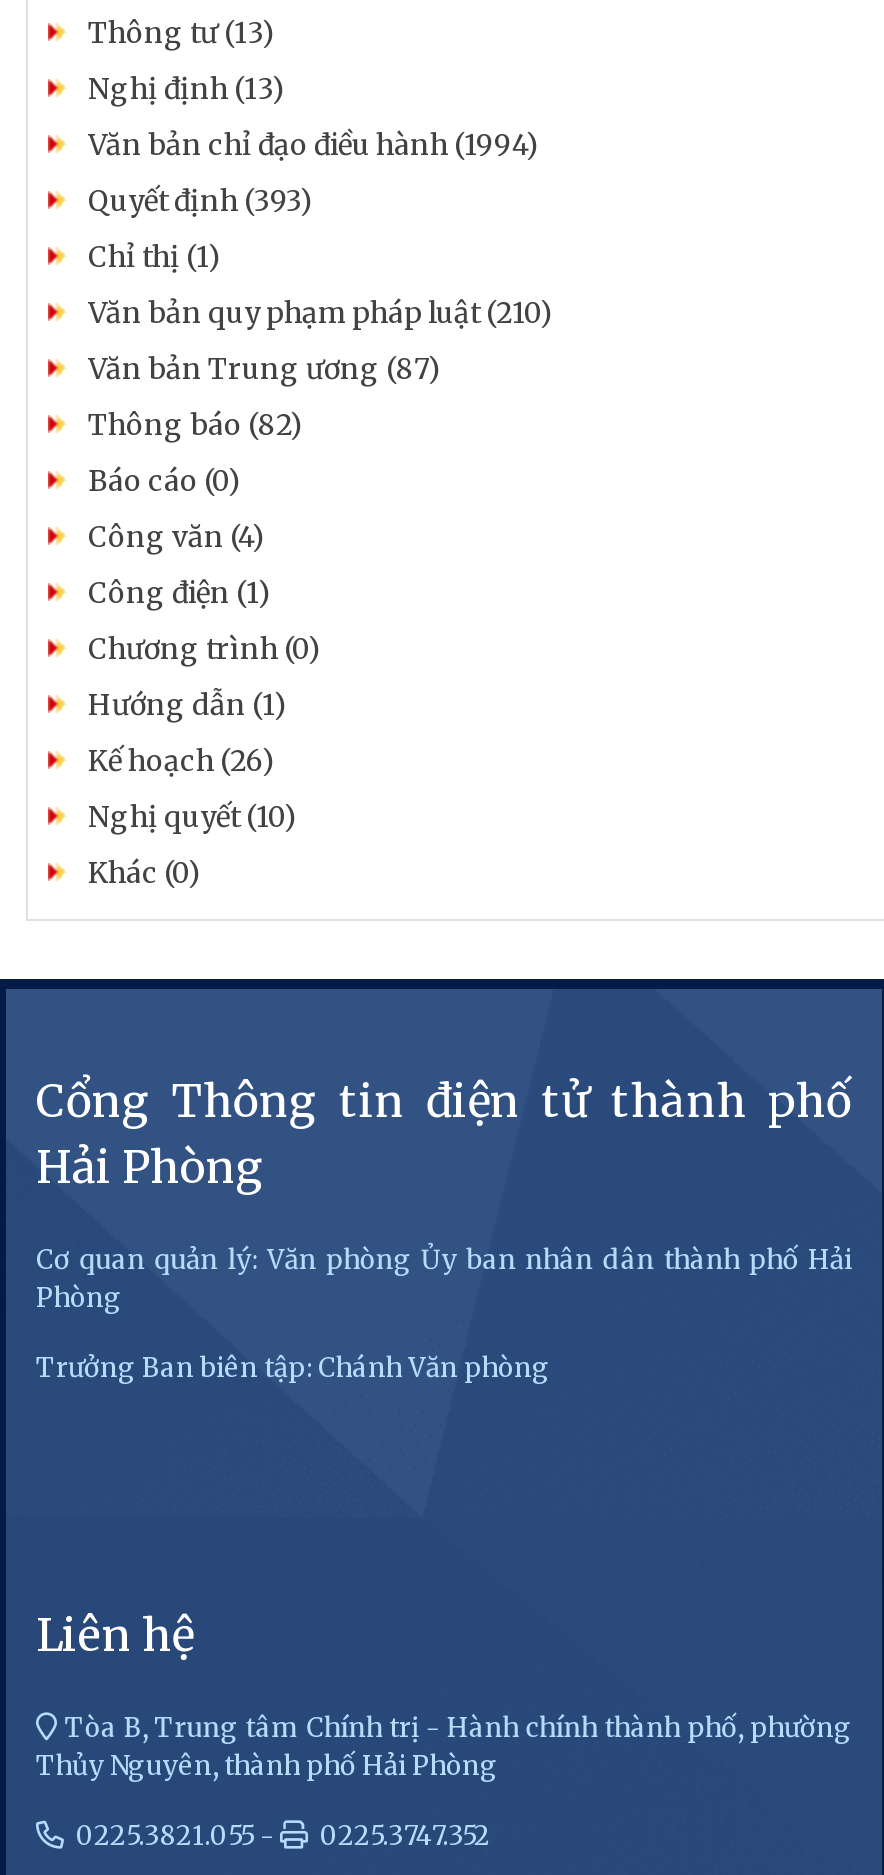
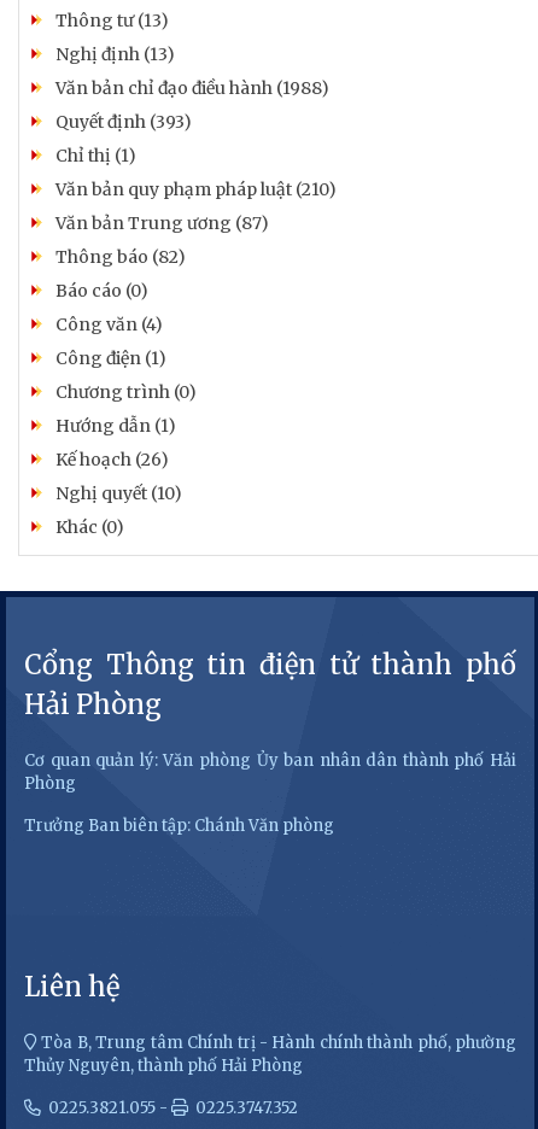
[88,126,540,162] Văn bản chỉ đạo điều hành (1994) -> [55,77,329,99] Văn bản chỉ đạo điều hành (1988)

